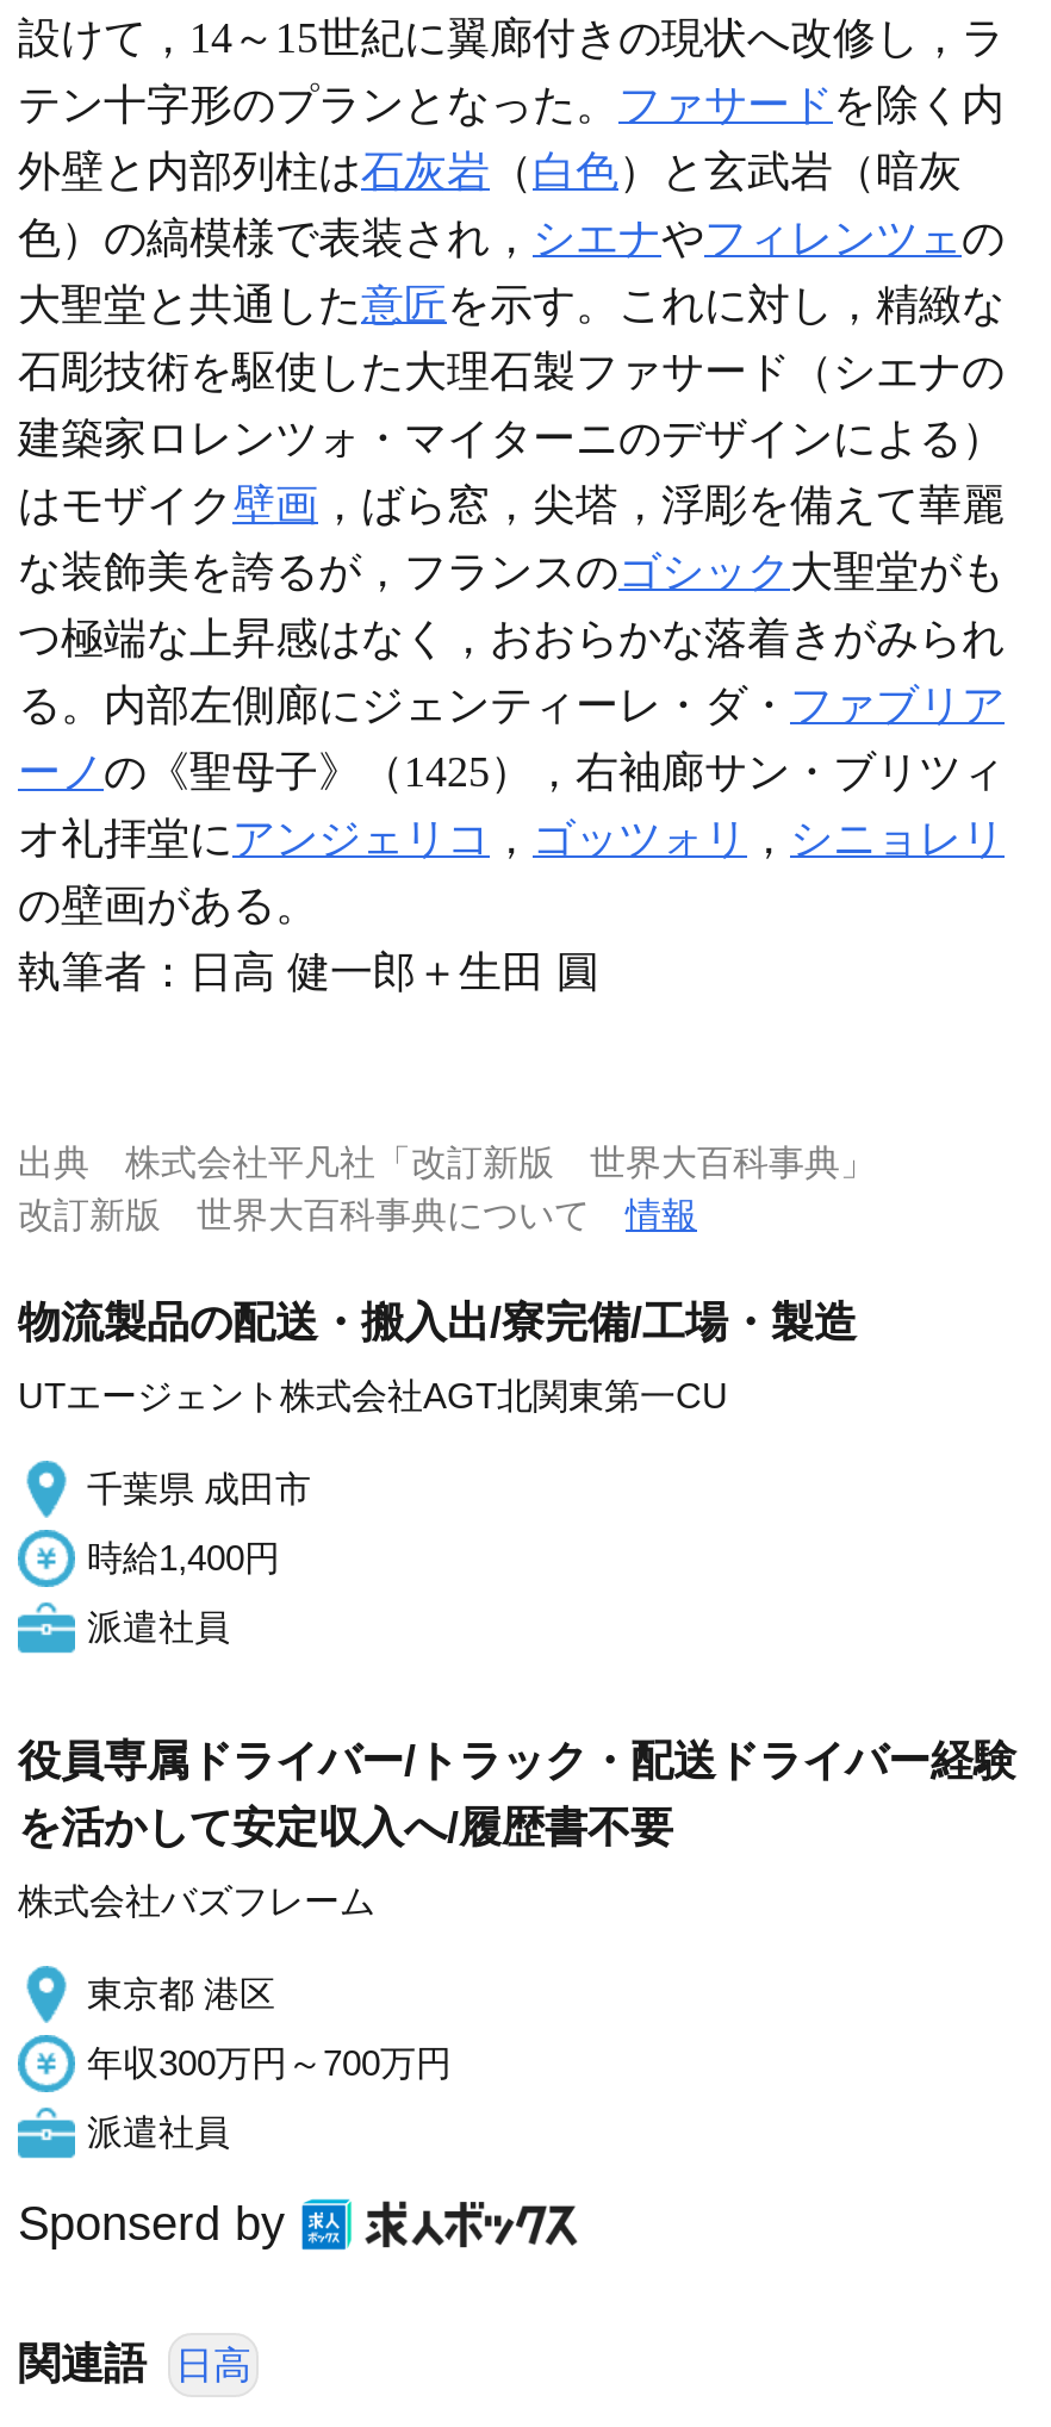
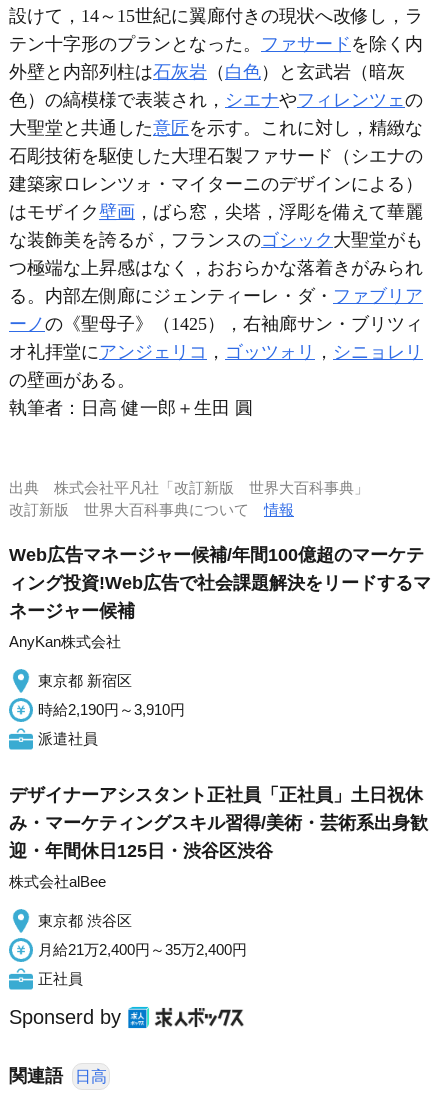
[18,1299,857,1346] 物流製品の配送・搬入出/寮完備/工場・製造 -> [9,545,431,621] Web広告マネージャー候補/年間100億超のマーケテ | ィング投資!Web広告で社会課題解決をリードするマ | ネージャー候補
[18,1375,728,1415] UTエージェント株式会社AGT北関東第一CU -> [9,633,121,650] AnyKan株式会社
[87,1468,311,1508] 千葉県 成田市 -> [38,672,132,689] 東京都 新宿区
[87,1537,280,1577] 時給1,400円 -> [38,701,185,718] 時給2,190円～3,910円
[18,1737,1016,1852] 役員専属ドライバー/トラック・配送ドライバー経験 | を活かして安定収入へ/履歴書不要 -> [9,785,428,861] デザイナーアシスタント正社員「正社員」土日祝休 | み・マーケティングスキル習得/美術・芸術系出身歓 | 迎・年間休日125日・渋谷区渋谷
[18,1880,375,1921] 株式会社バズフレーム -> [9,873,106,890] 株式会社alBee
[87,1973,275,2014] 東京都 港区 -> [38,912,132,929] 東京都 渋谷区
[87,2042,452,2083] 年収300万円～700万円 -> [38,941,247,958] 月給21万2,400円～35万2,400円
[87,2111,230,2152] 派遣社員 -> [38,970,83,987] 正社員

